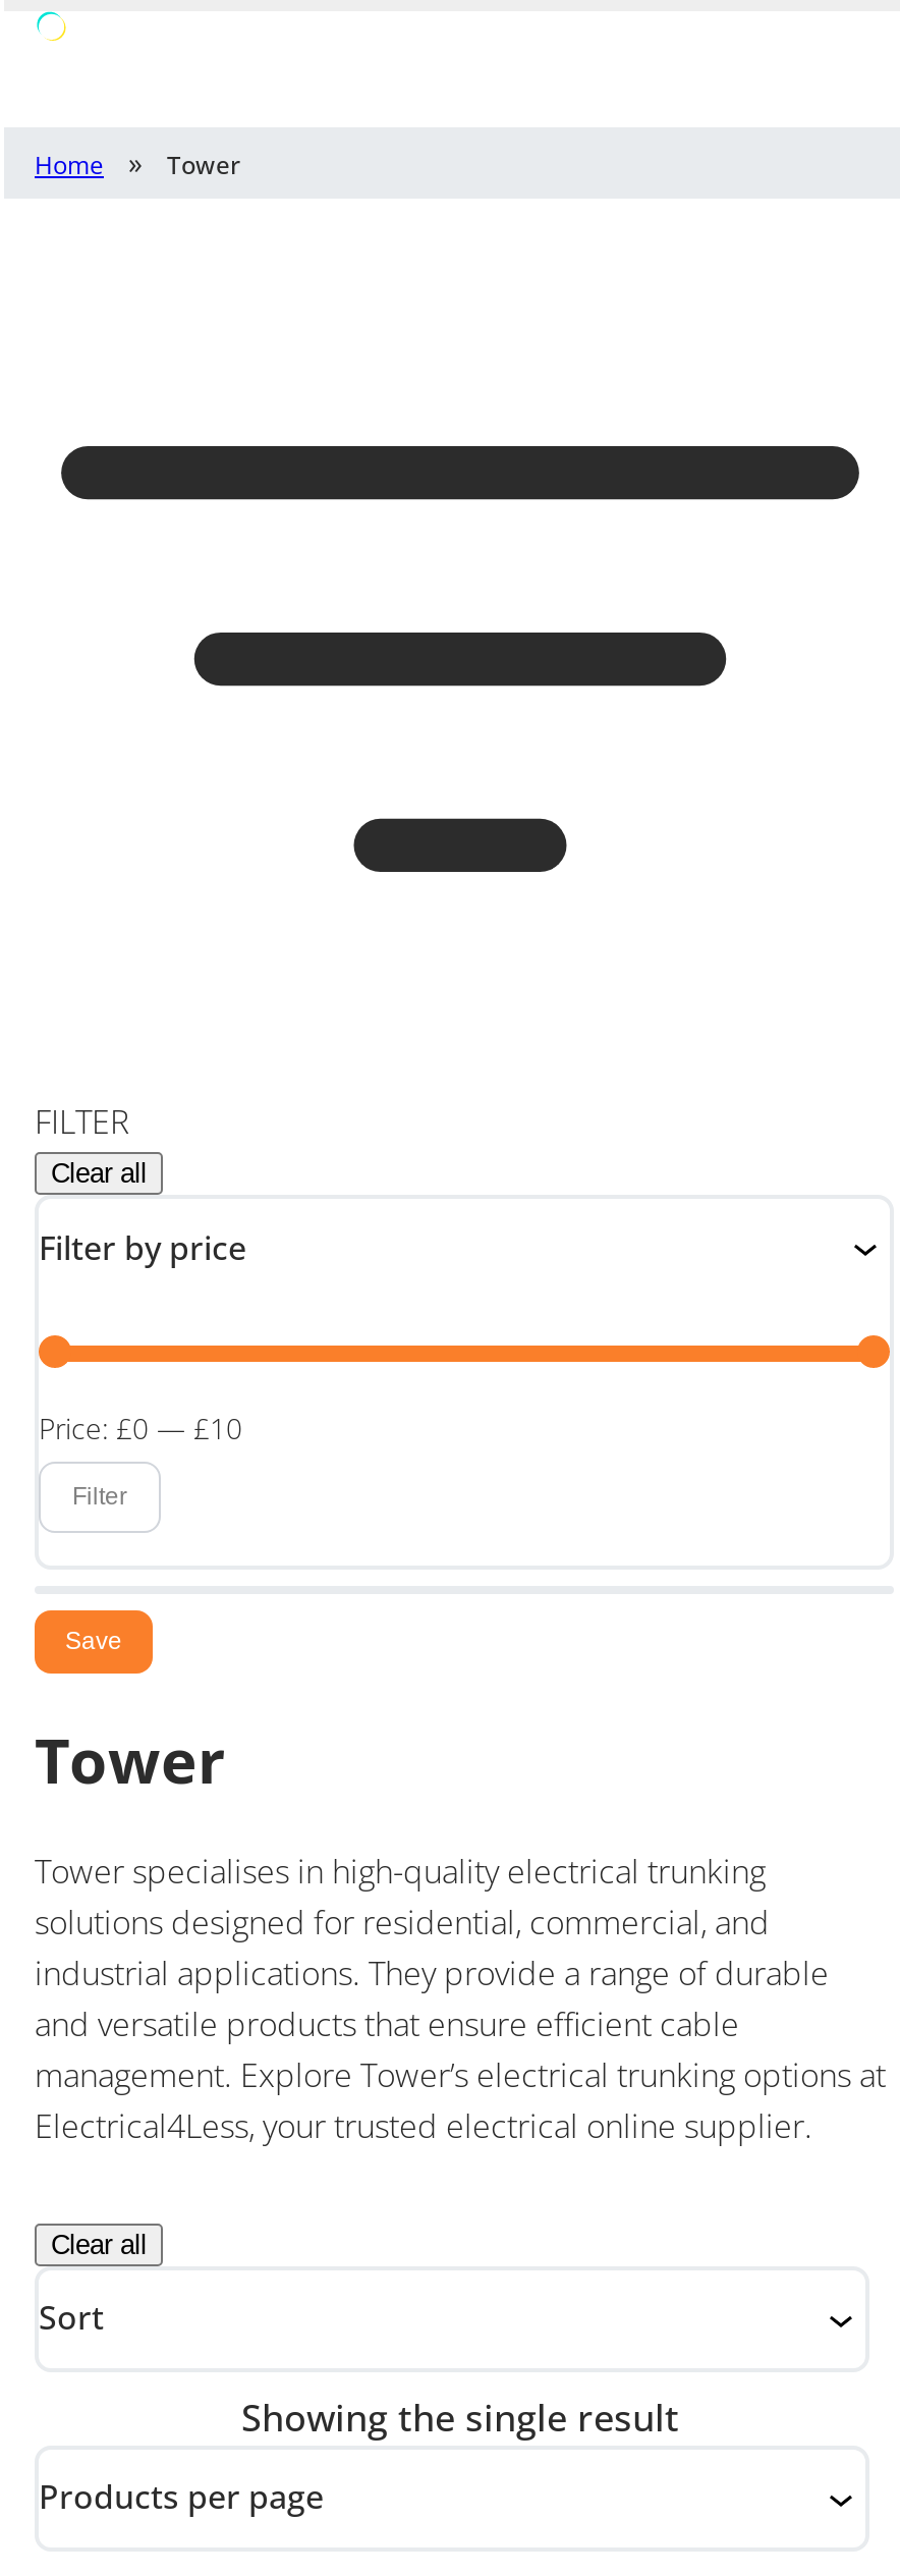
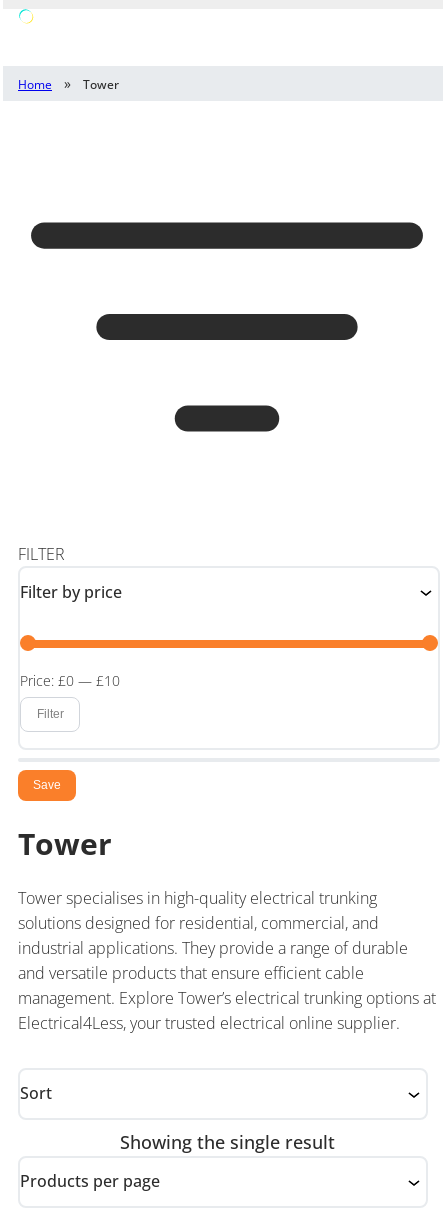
[51,1158,147,1188] Clear all -> none
[51,2229,147,2260] Clear all -> none

